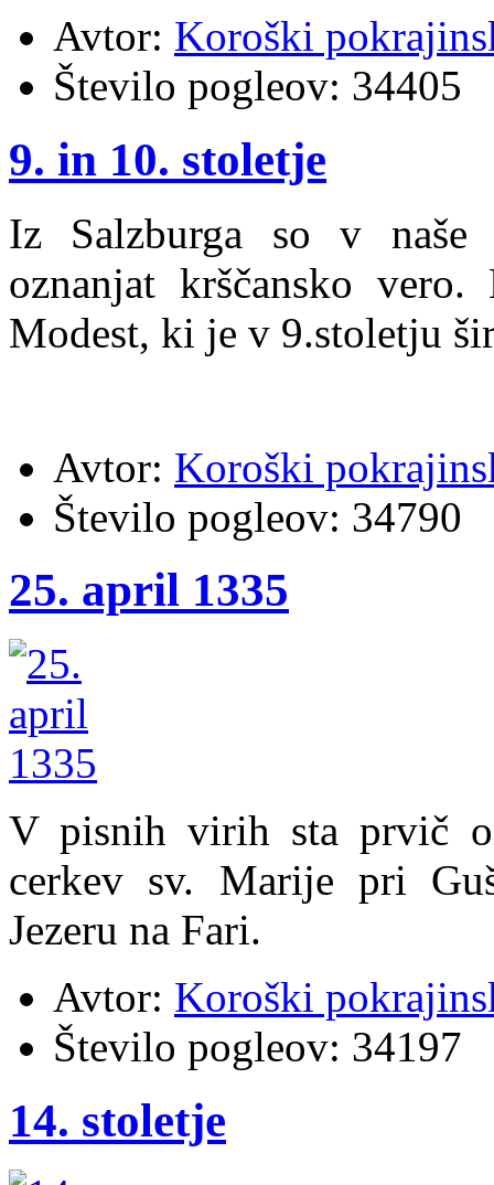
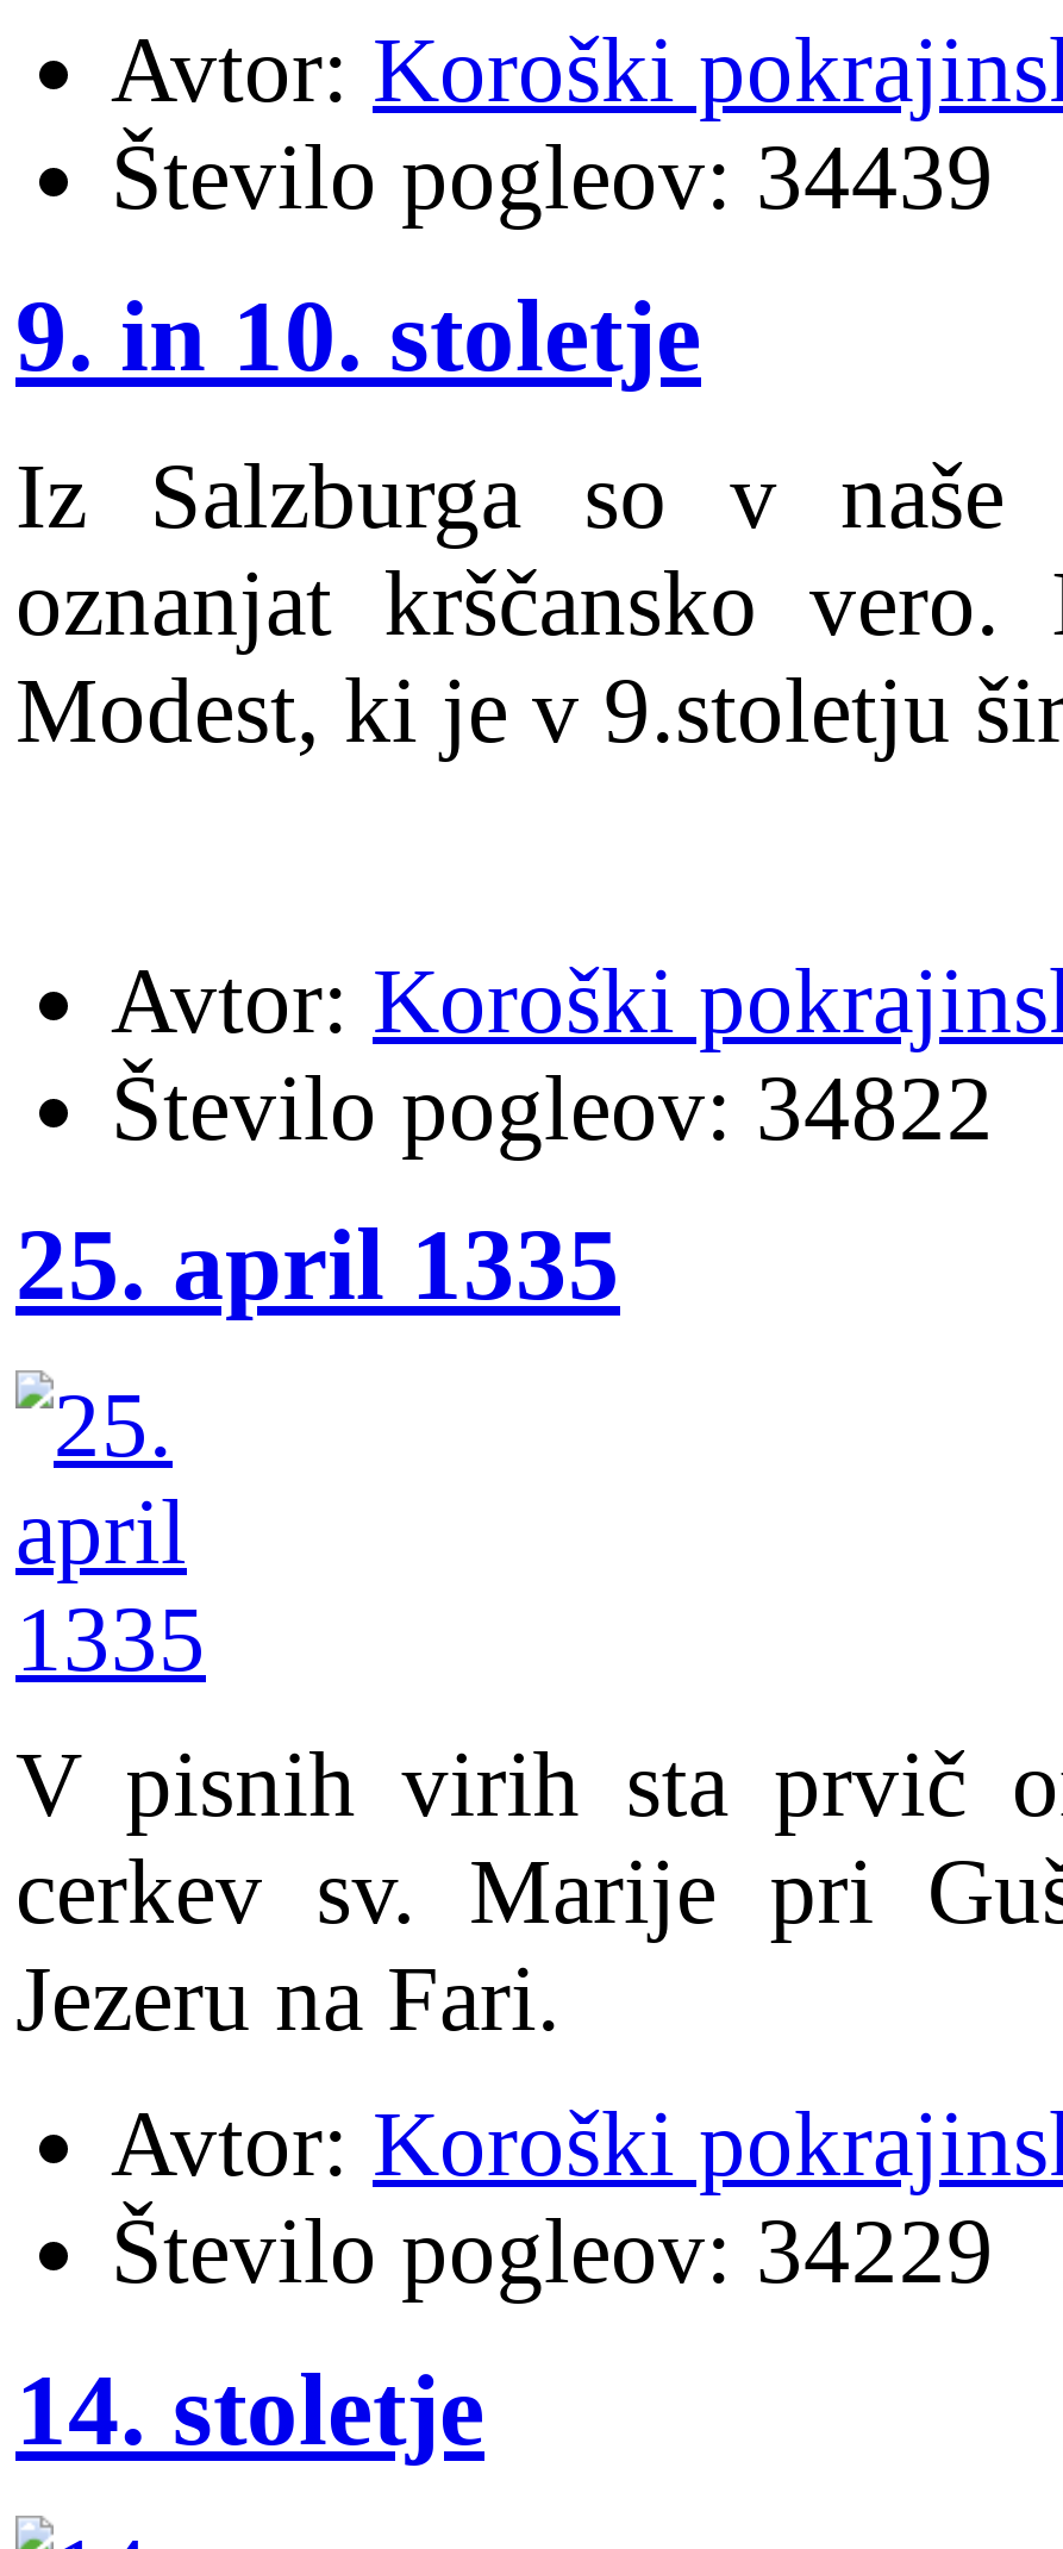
[53,61,462,109] Število pogleov: 34405 -> [111,124,994,227] Število pogleov: 34439
[53,493,462,540] Število pogleov: 34790 -> [111,1055,994,1157] Število pogleov: 34822
[53,1023,462,1071] Število pogleov: 34197 -> [111,2200,994,2302] Število pogleov: 34229

